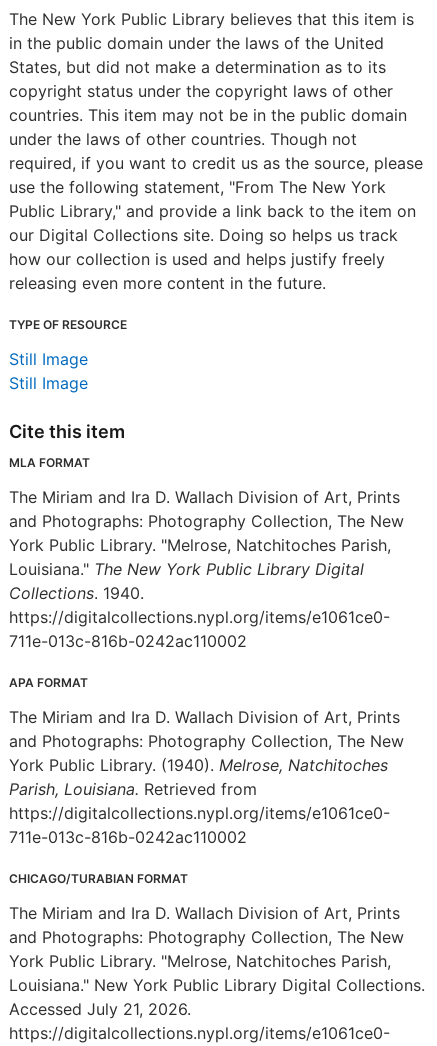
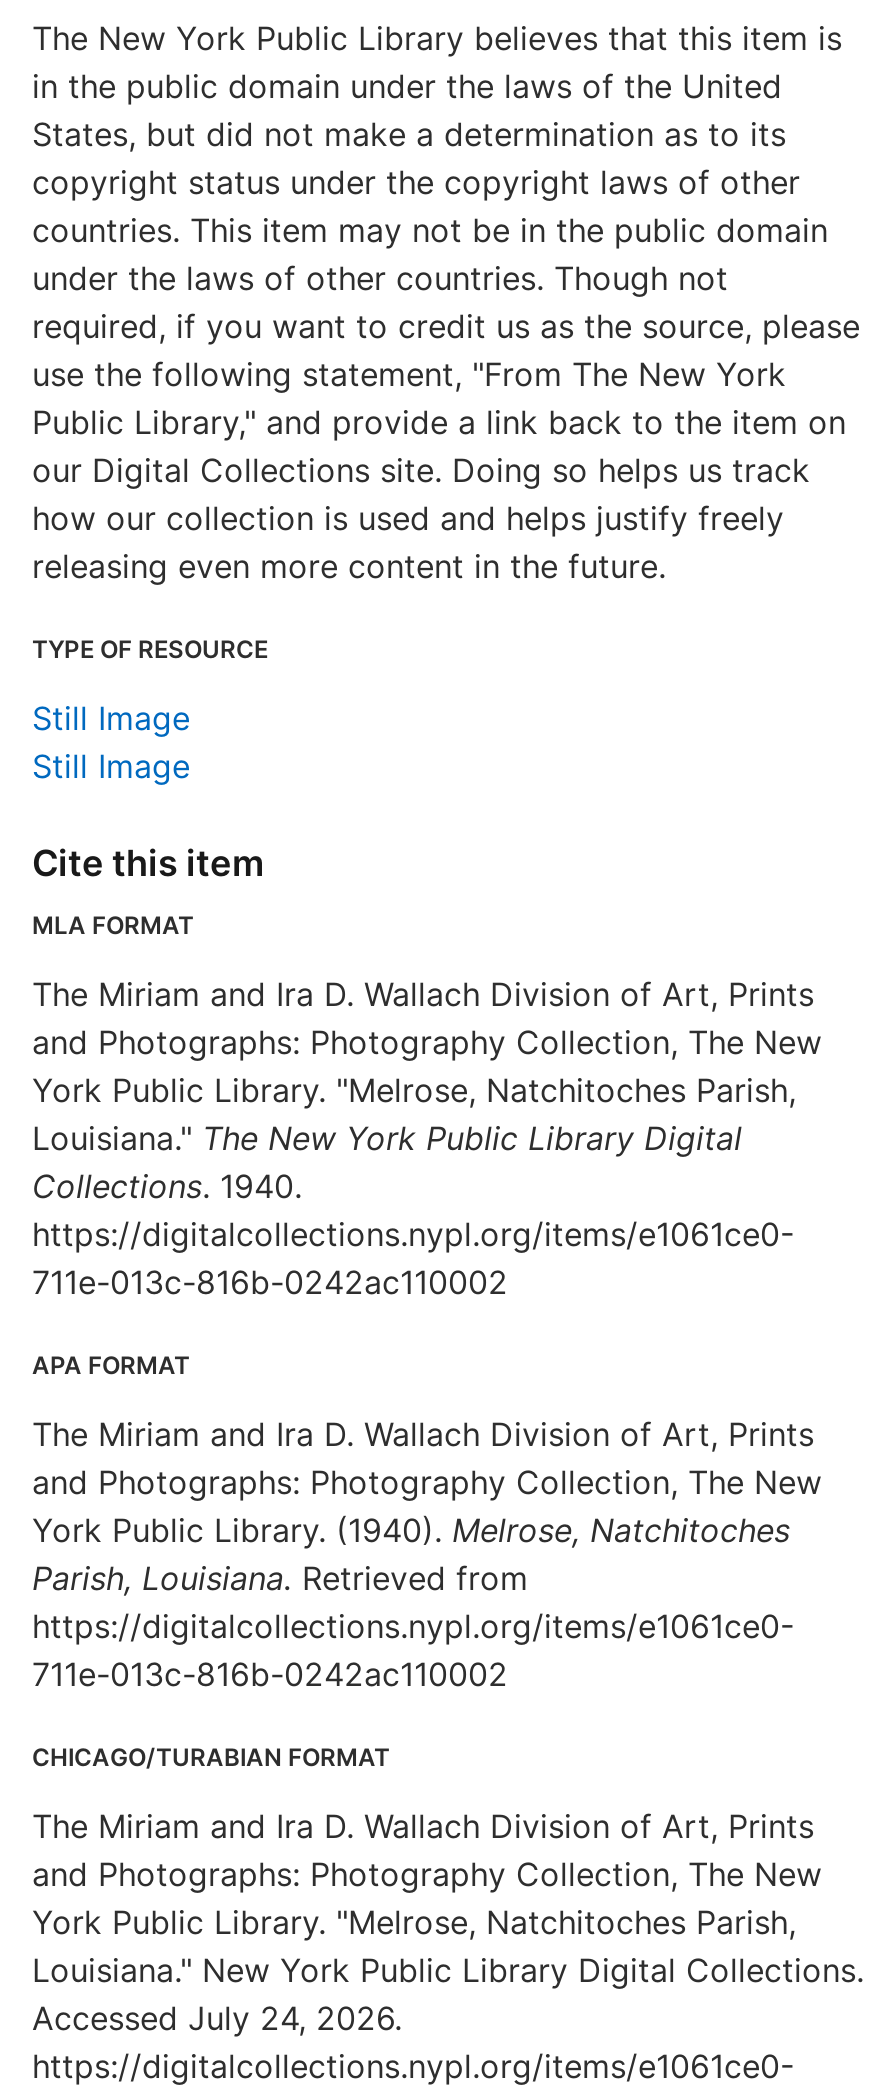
[9,999,191,1019] Accessed July 21, 2026. -> [32,1998,402,2038] Accessed July 24, 2026.

